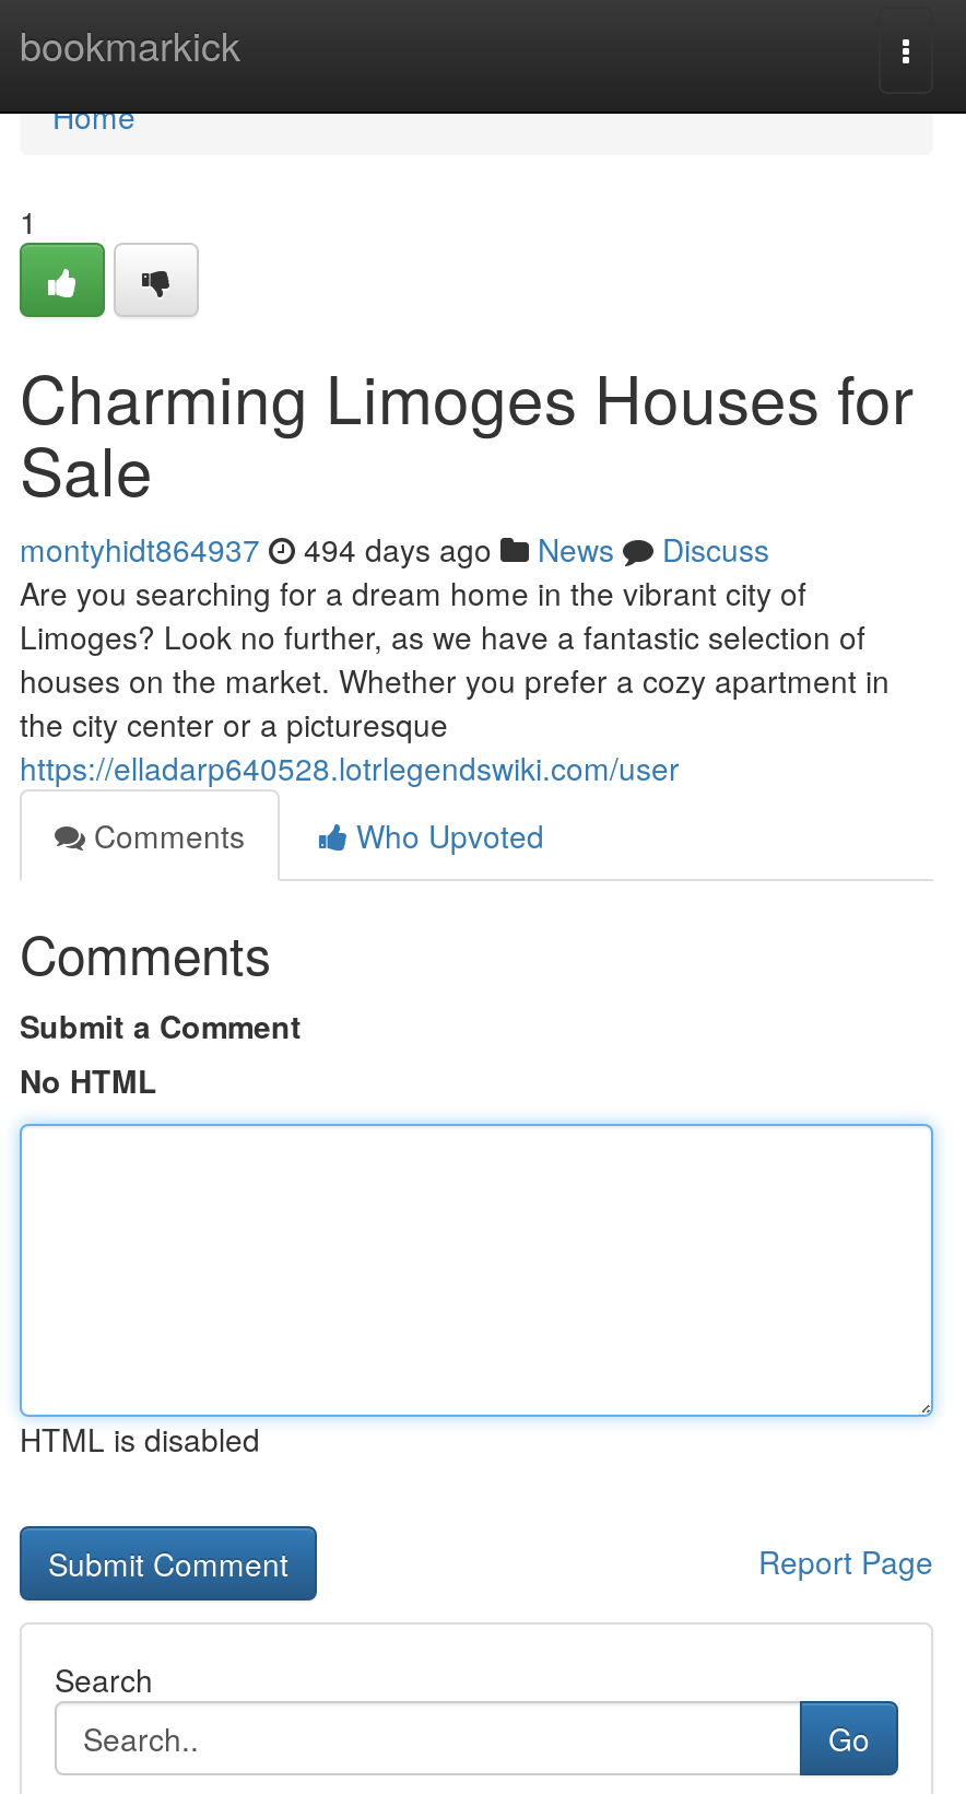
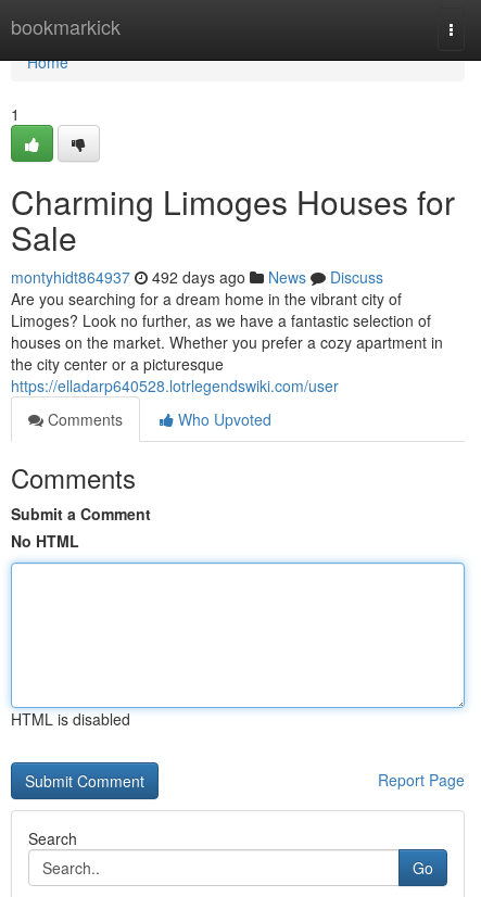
[20,527,769,571] montyhidt864937 494 days ago News Discuss -> [11,266,383,288] montyhidt864937 492 days ago News Discuss

